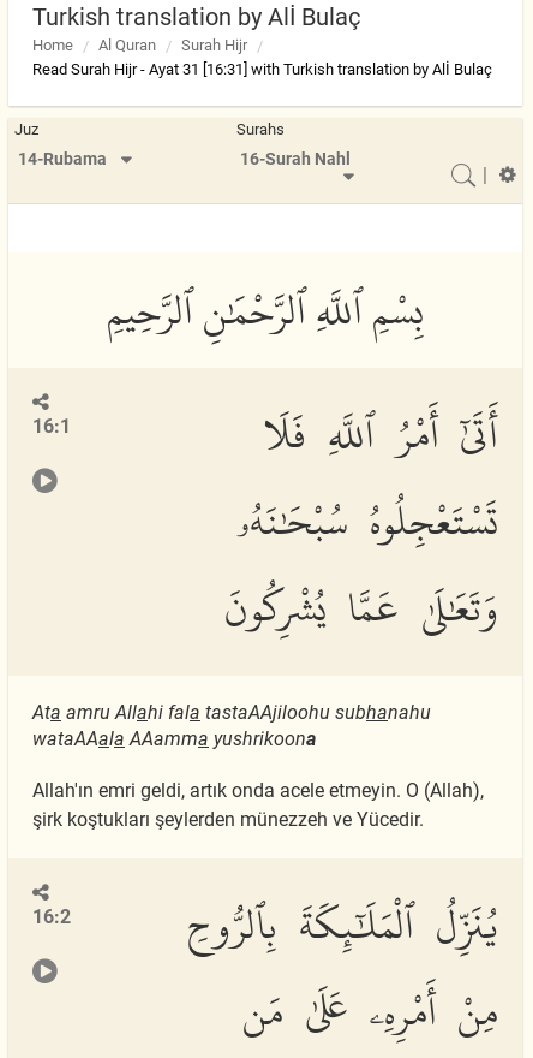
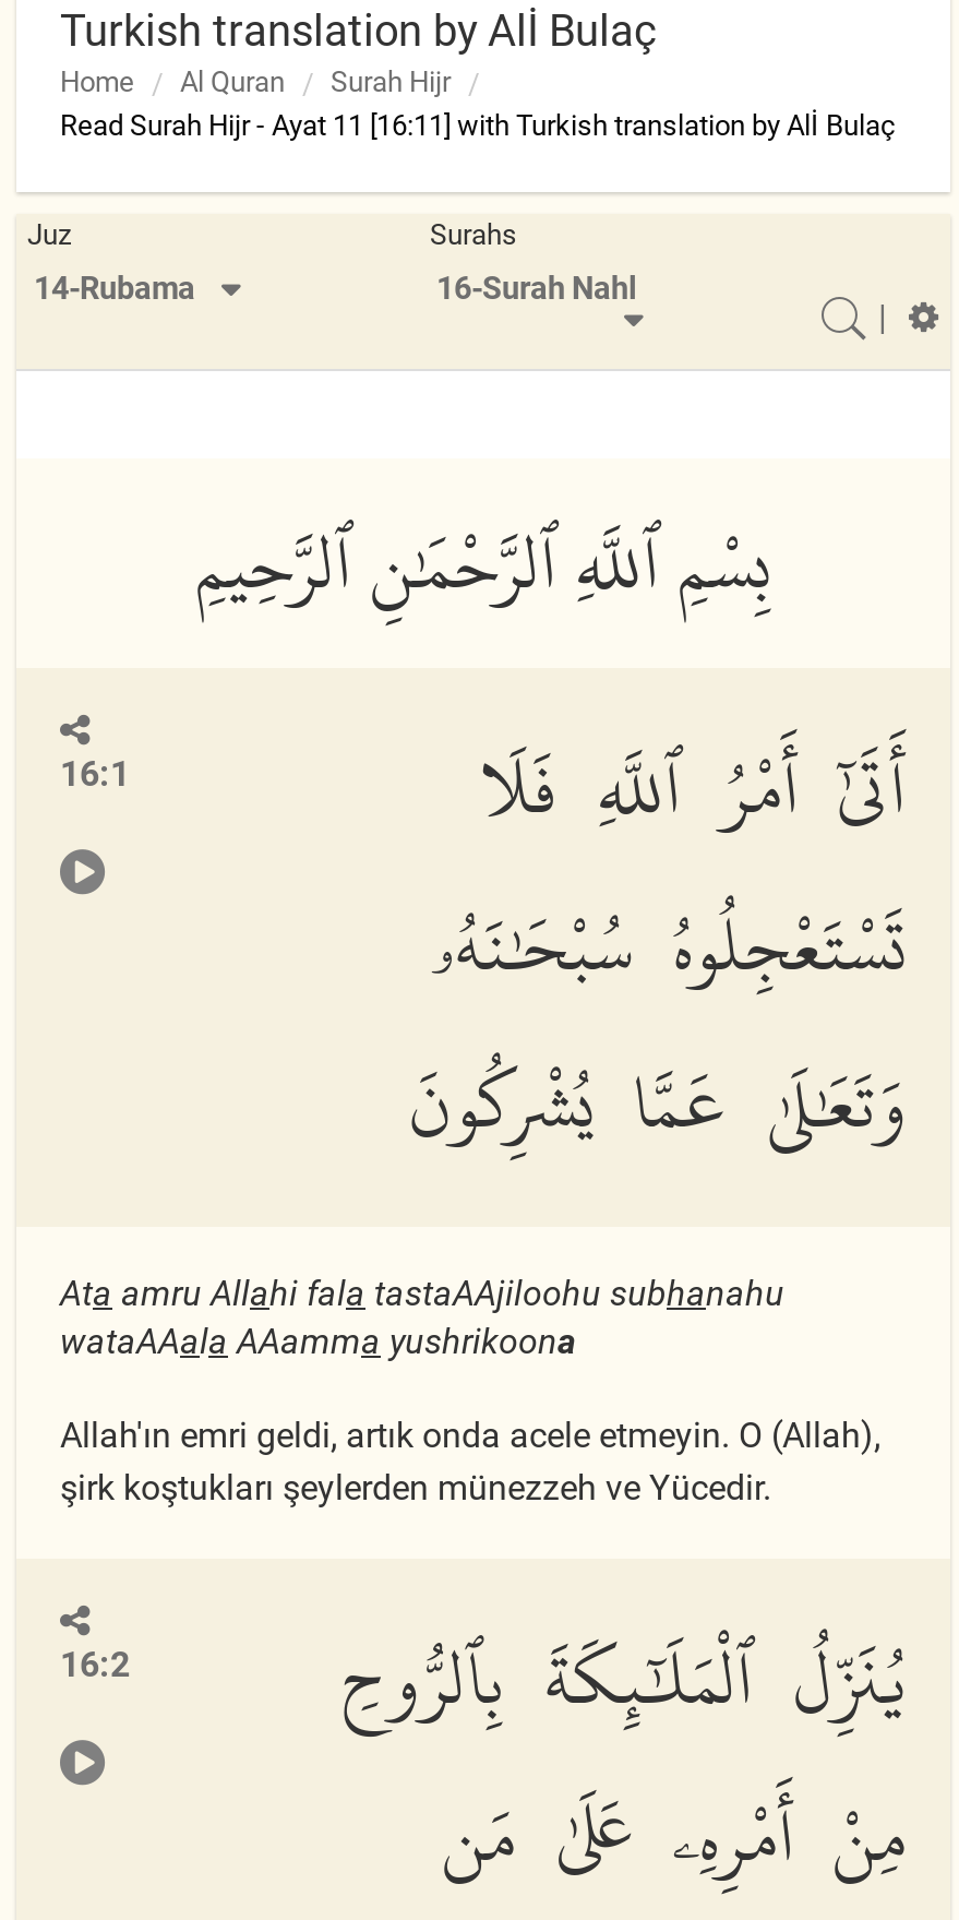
[32,60,492,78] Read Surah Hijr - Ayat 31 [16:31] with Turkish translation by Alİ Bulaç -> [60,109,896,142] Read Surah Hijr - Ayat 11 [16:11] with Turkish translation by Alİ Bulaç

